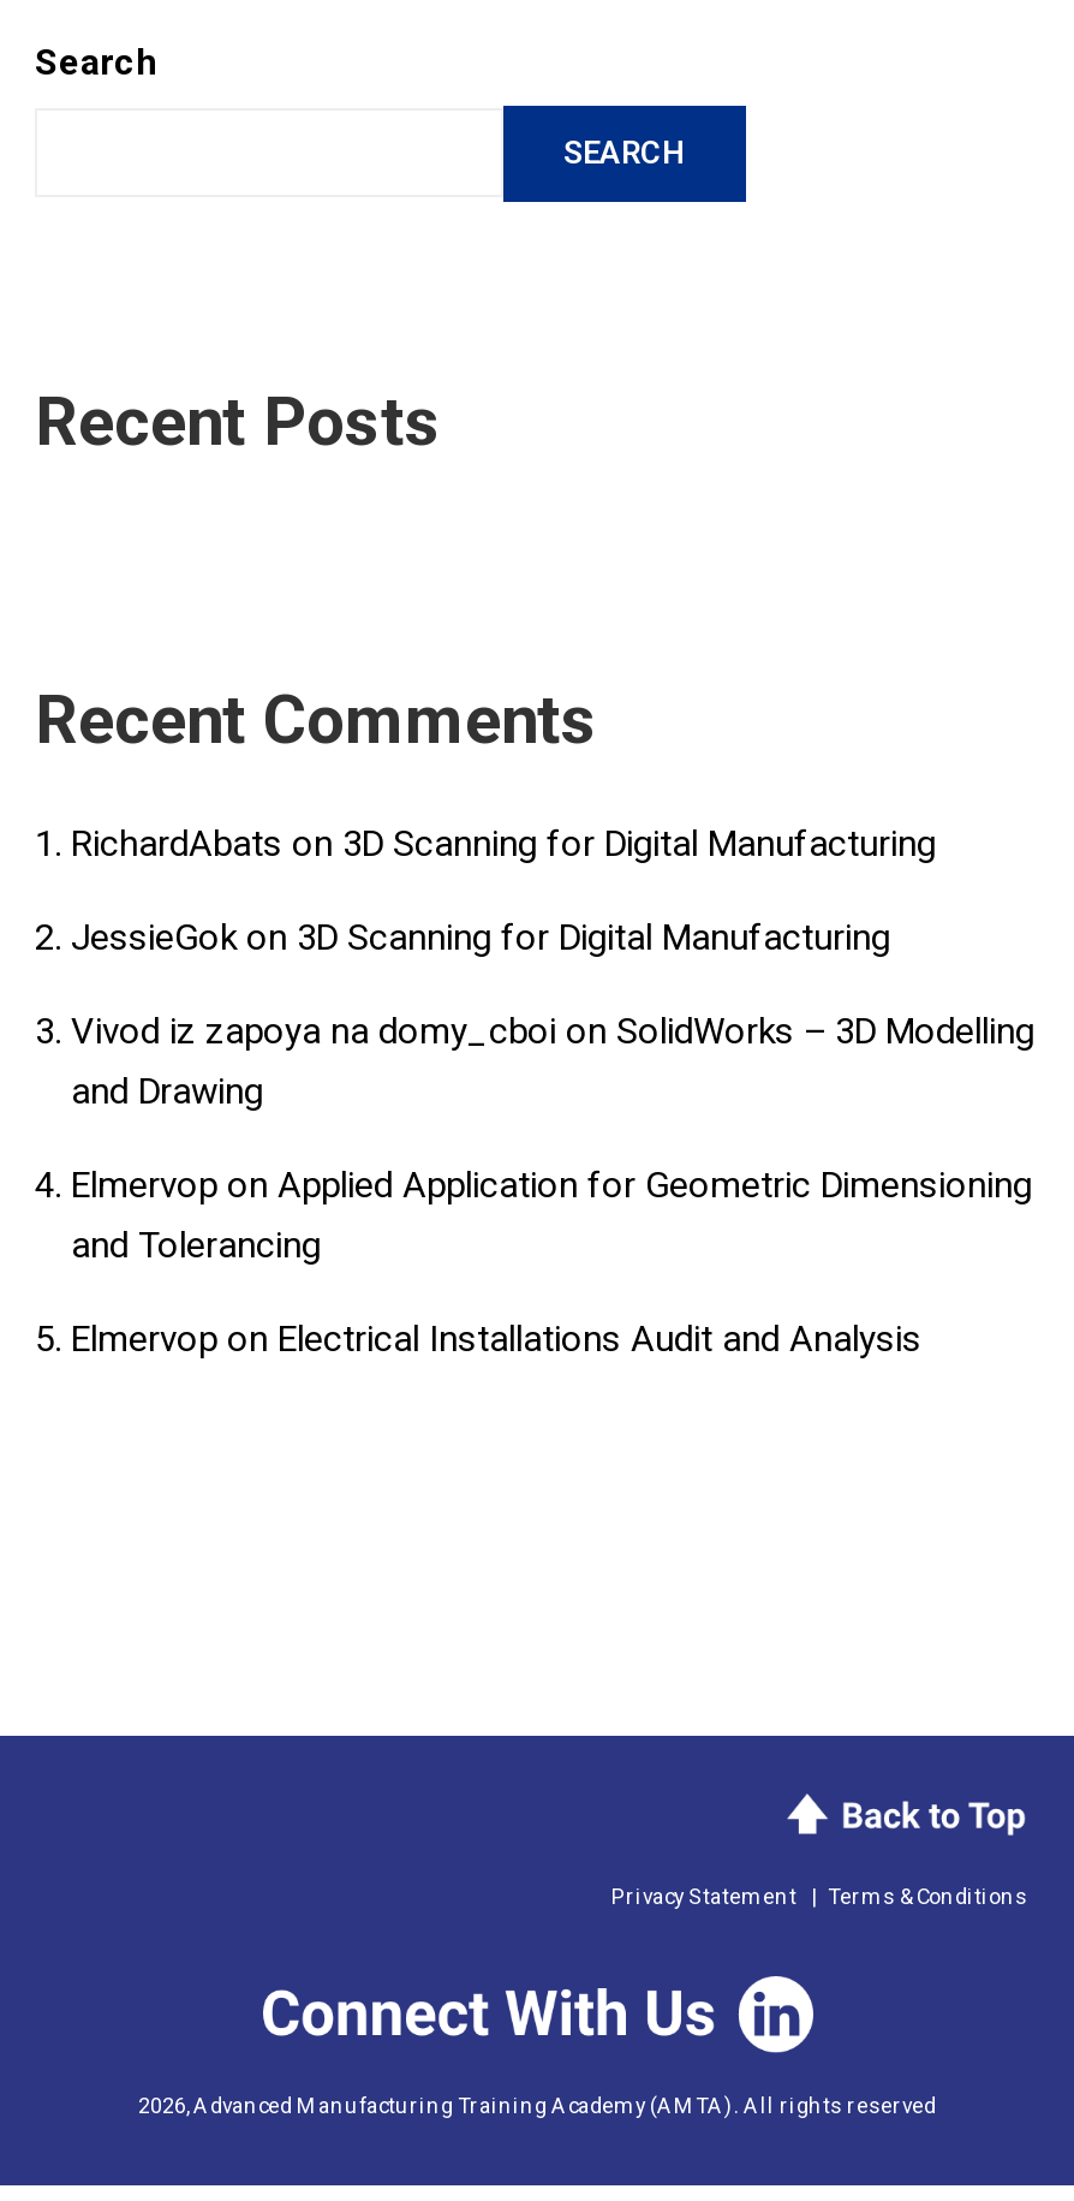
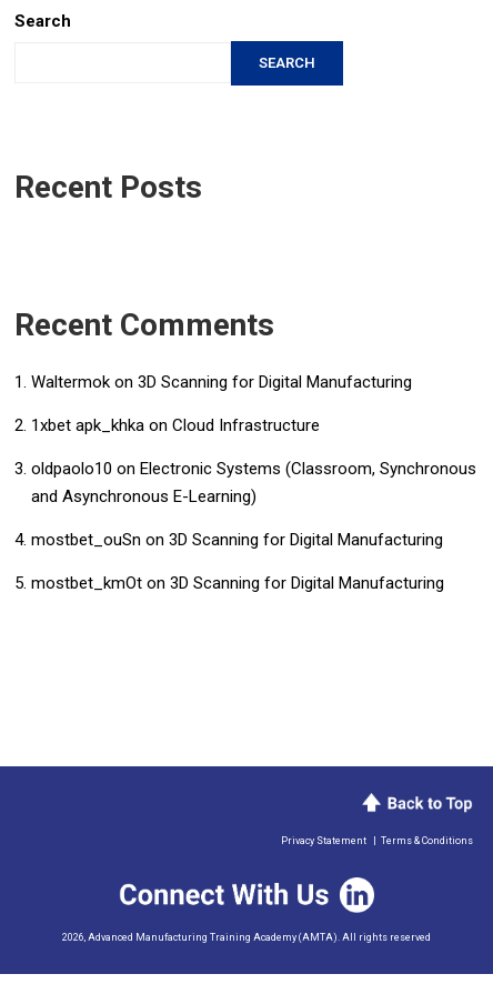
[71,822,936,866] RichardAbats on 3D Scanning for Digital Manufacturing -> [31,372,412,392] Waltermok on 3D Scanning for Digital Manufacturing
[71,916,890,959] JessieGok on 3D Scanning for Digital Manufacturing -> [31,415,320,435] 1xbet apk_khka on Cloud Infrastructure
[71,1010,1034,1113] Vivod iz zapoya na domy_cboi on SolidWorks – 3D Modelling | and Drawing -> [31,459,476,507] oldpaolo10 on Electronic Systems (Classroom, Synchronous | and Asynchronous E-Learning)
[71,1164,1032,1267] Elmervop on Applied Application for Geometric Dimensioning | and Tolerancing -> [31,530,443,550] mostbet_ouSn on 3D Scanning for Digital Manufacturing
[71,1318,921,1361] Elmervop on Electrical Installations Audit and Analysis -> [31,573,444,593] mostbet_kmOt on 3D Scanning for Digital Manufacturing

